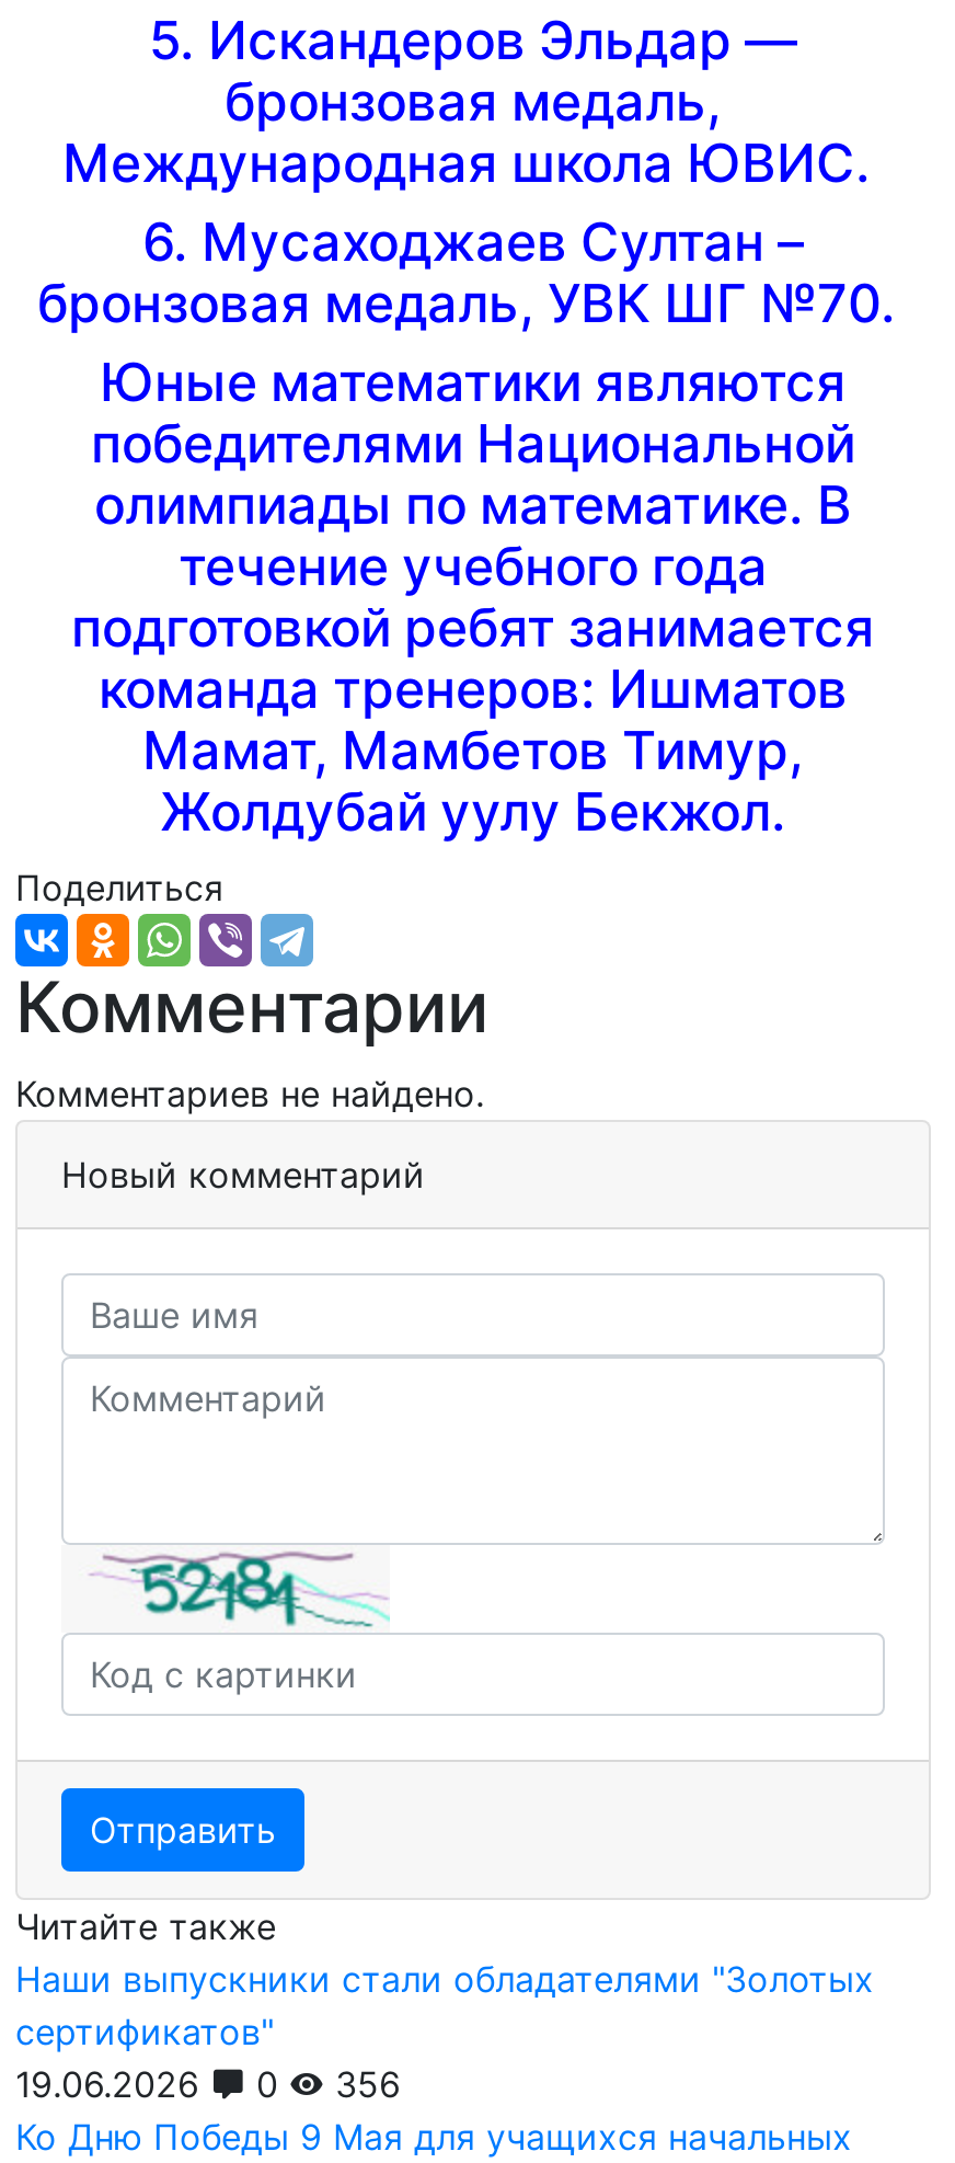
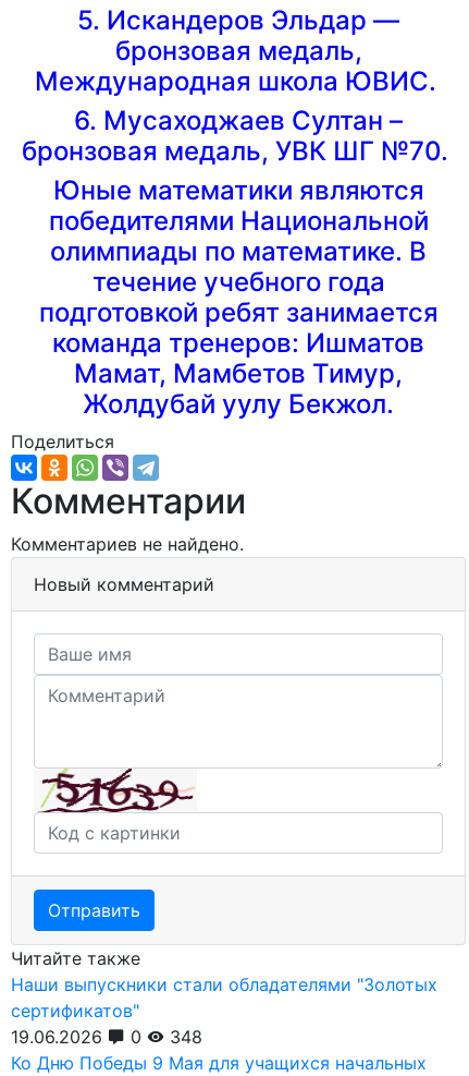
[77,1545,390,1633] [image] -> [39,767,195,813] [image]
[15,2062,401,2106] 19.06.2026 0 356 -> [11,1026,202,1048] 19.06.2026 0 348

